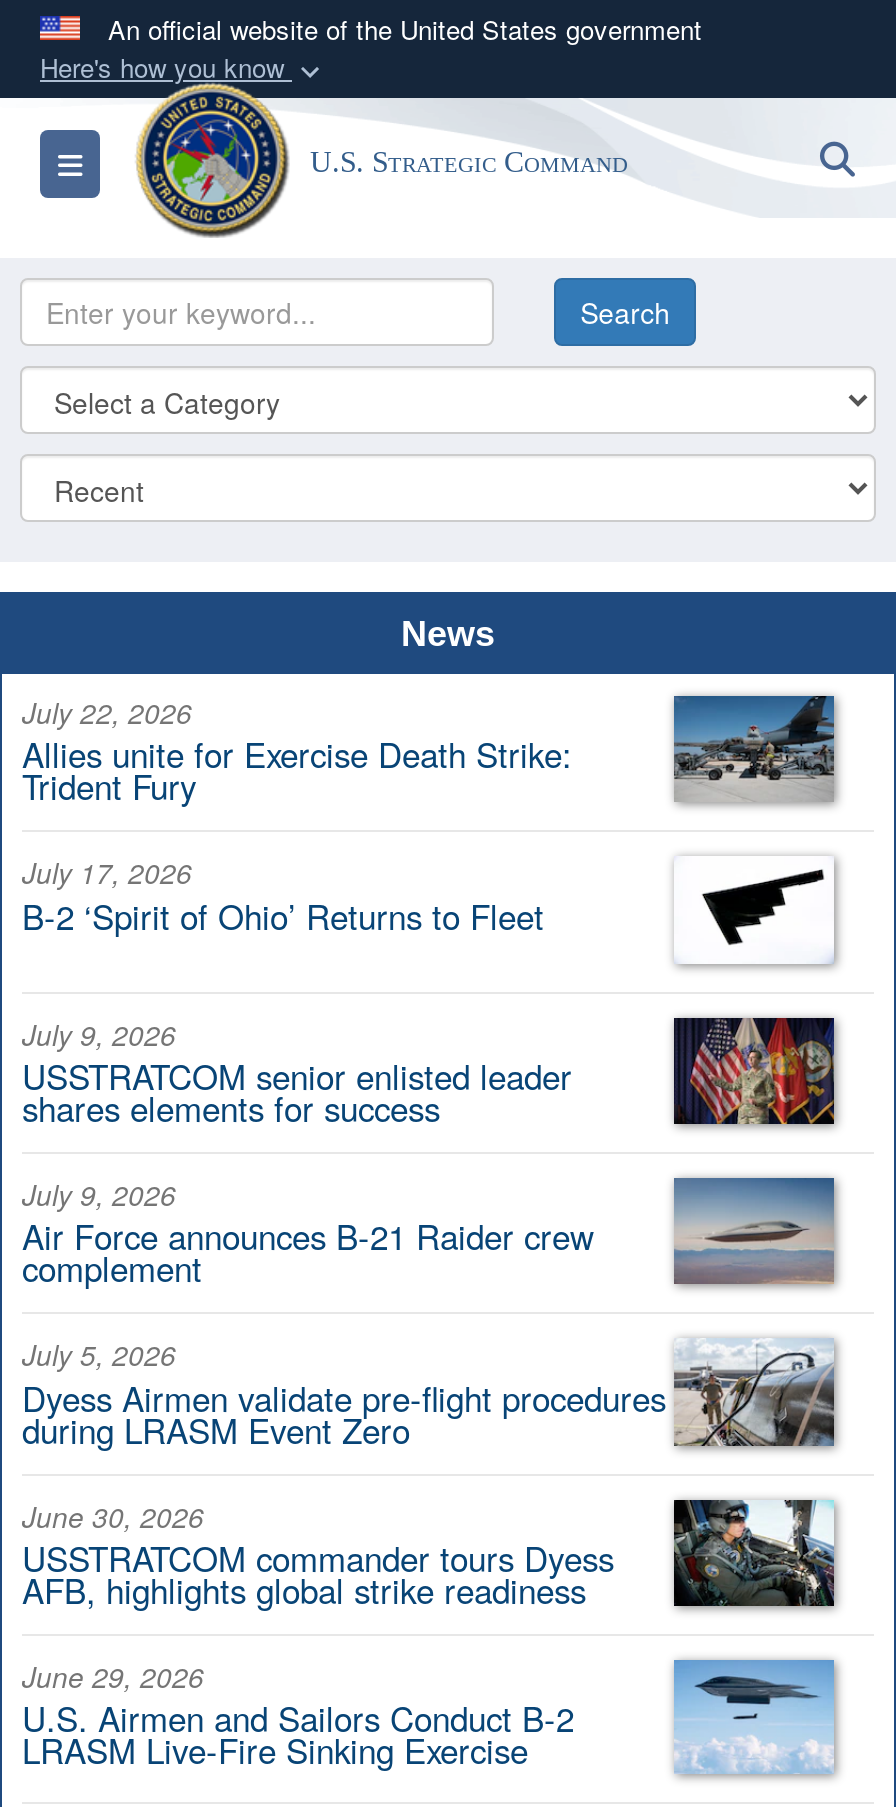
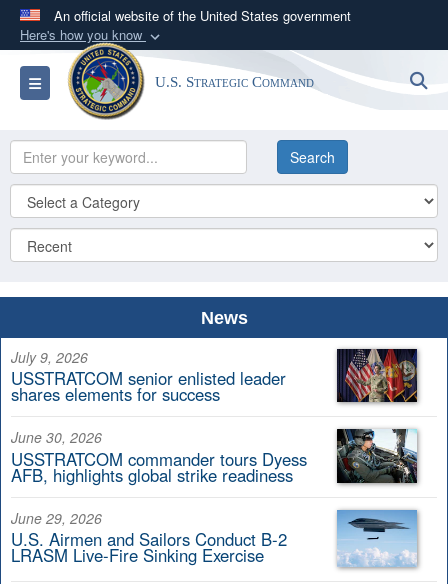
[22,692,572,939] July 22, 2026 | Allies unite for Exercise Death Strike: | Trident Fury | July 17, 2026 | B-2 ‘Spirit of Ohio’ Returns to Fleet -> none
[672,694,836,802] [image] -> none
[674,868,834,964] [image] -> none
[22,1174,836,1453] [image] | July 9, 2026 | Air Force announces B-21 Raider crew | complement | July 5, 2026 | Dyess Airmen validate pre-flight procedures | during LRASM Event Zero -> none
[674,1340,834,1448] [image] -> none

